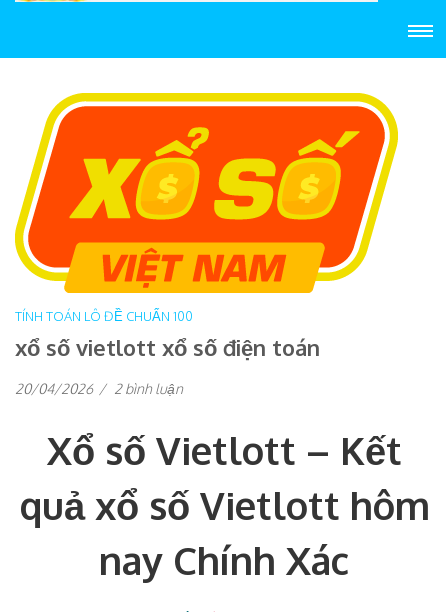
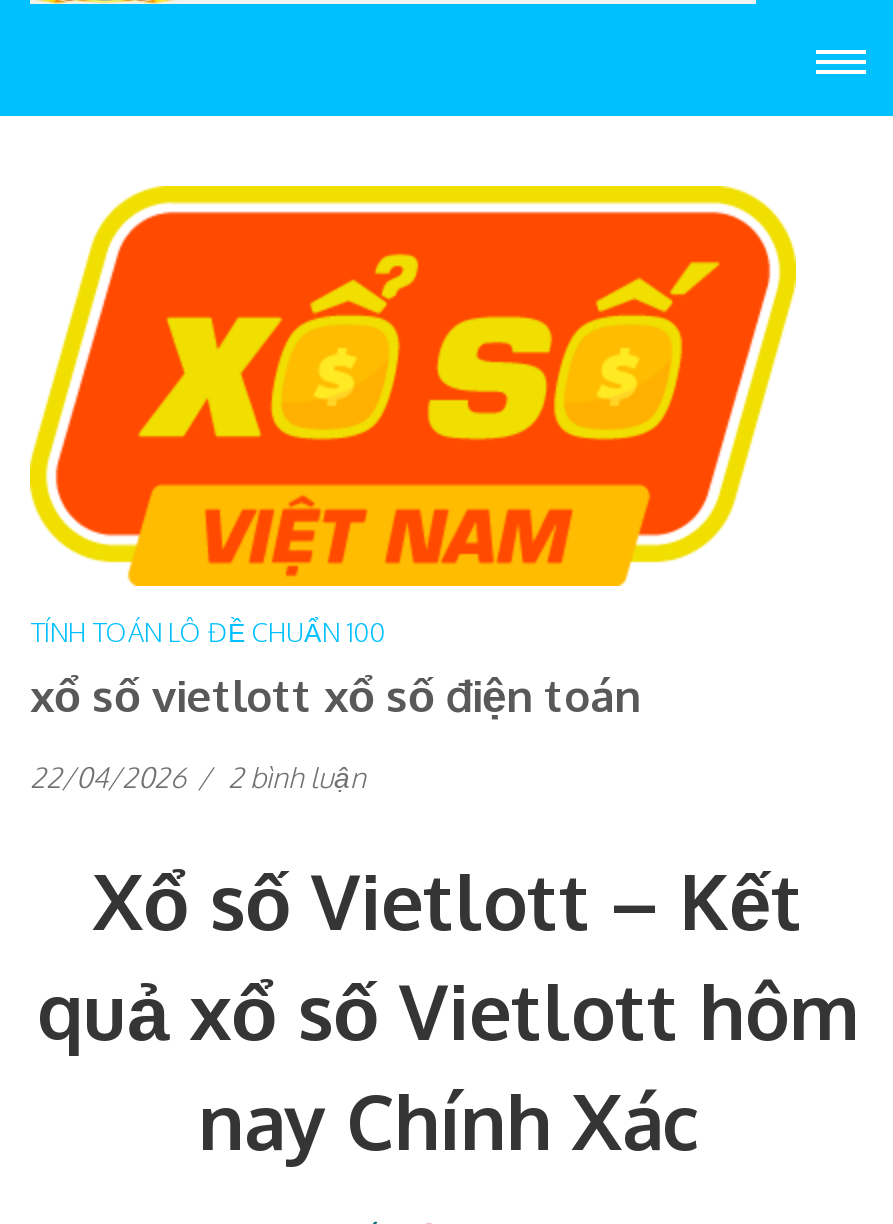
[15,379,190,397] 20/04/2026 / 2 bình luận ở -> [30,758,380,794] 22/04/2026 / 2 bình luận ở

